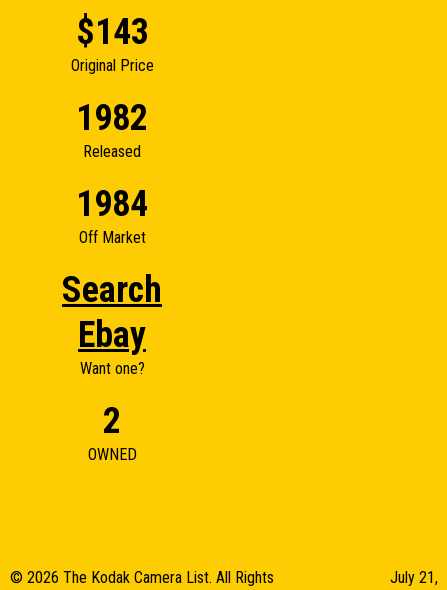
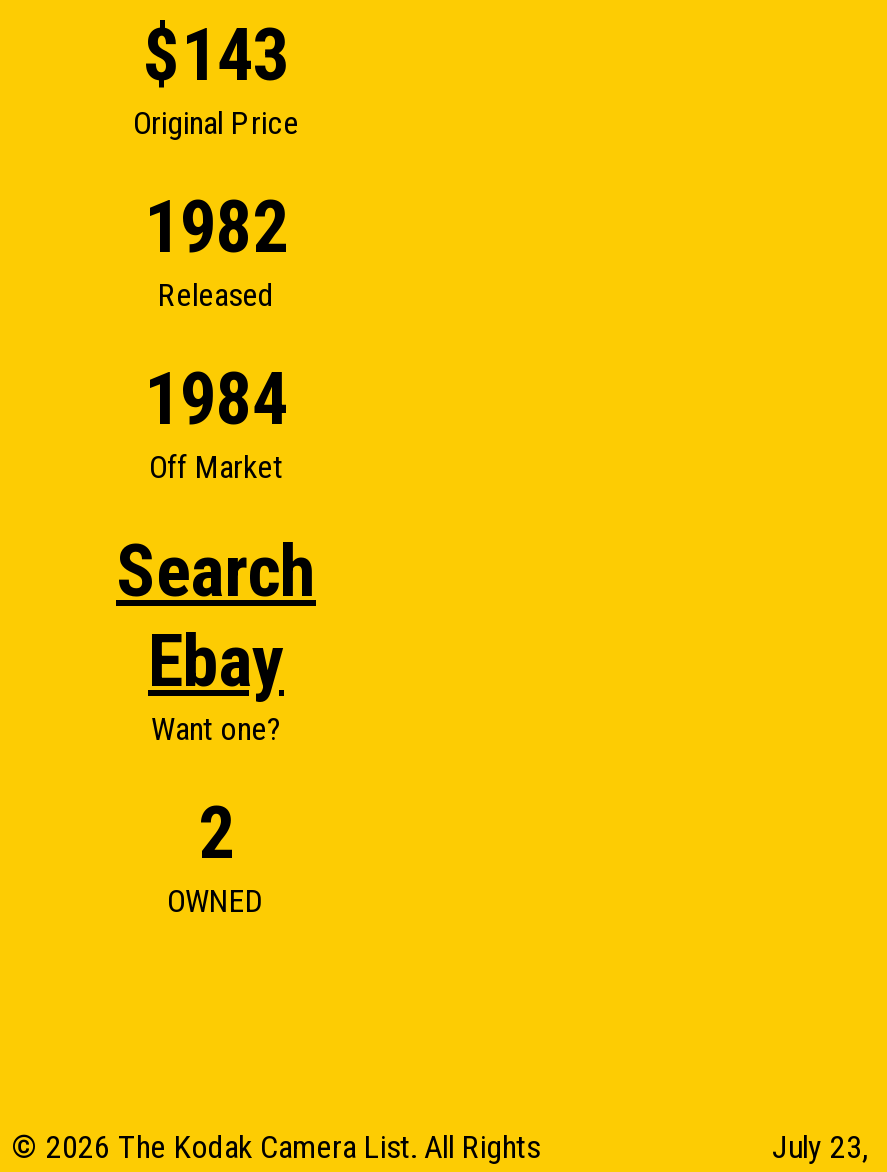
[390,568,438,587] July 21, -> [772,1128,868,1166] July 23,

